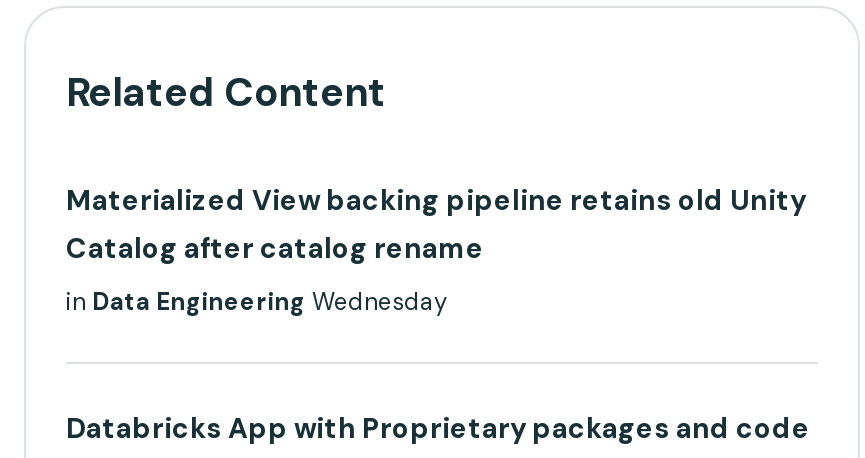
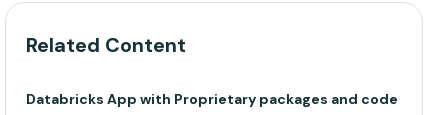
[66,181,806,317] Materialized View backing pipeline retains old Unity | Catalog after catalog rename | in Data Engineering Wednesday -> none

